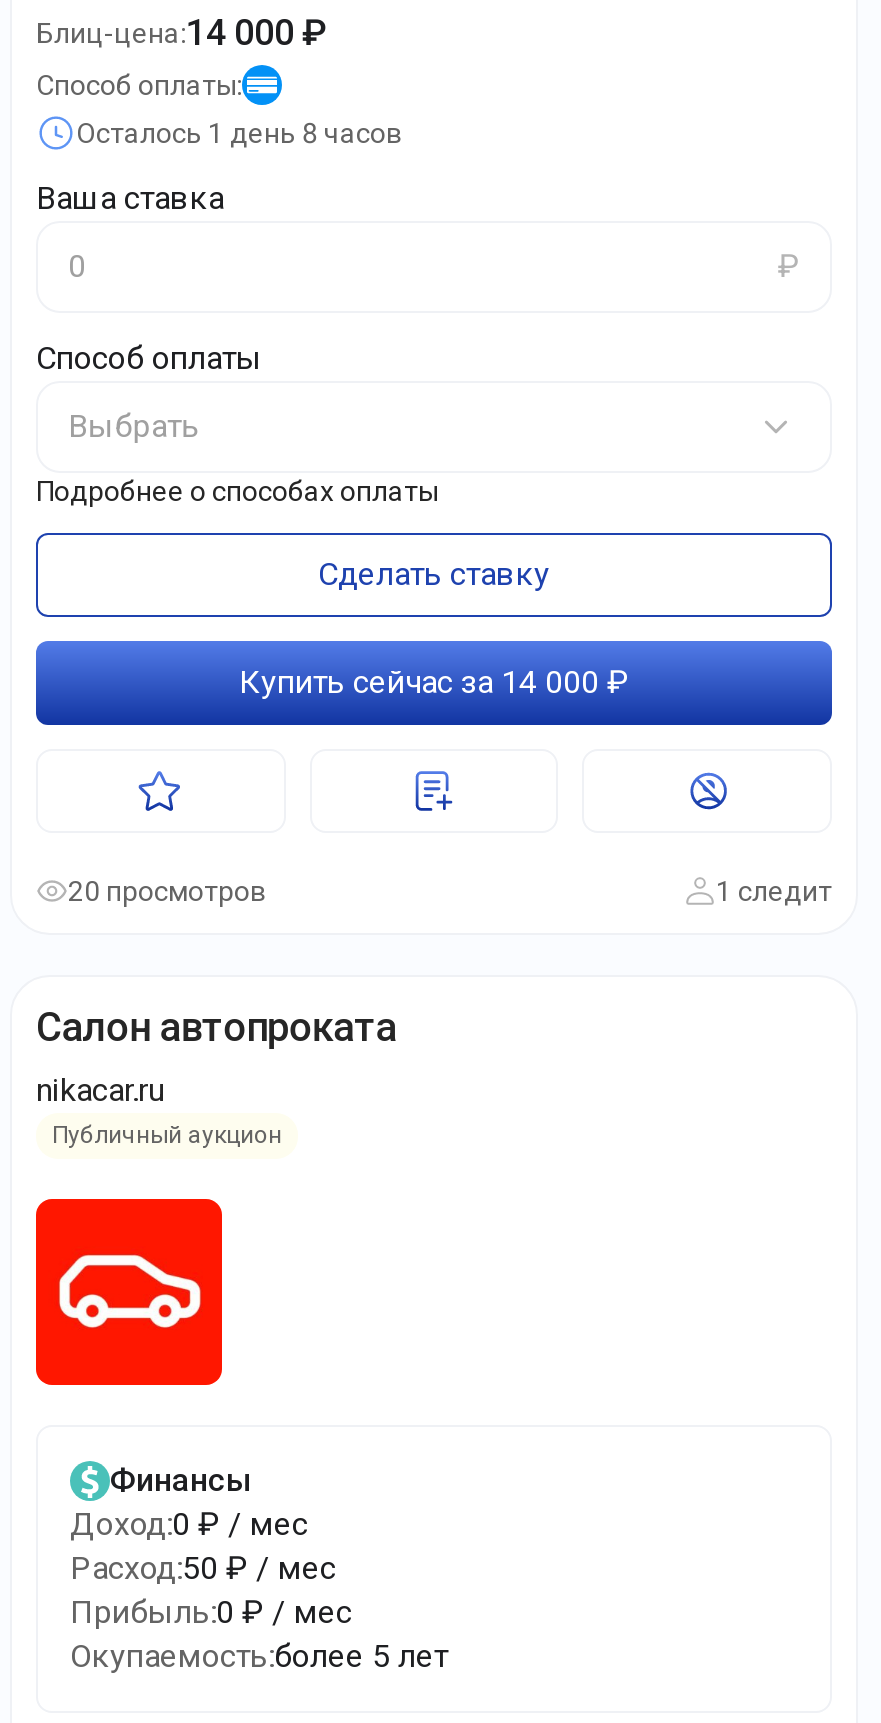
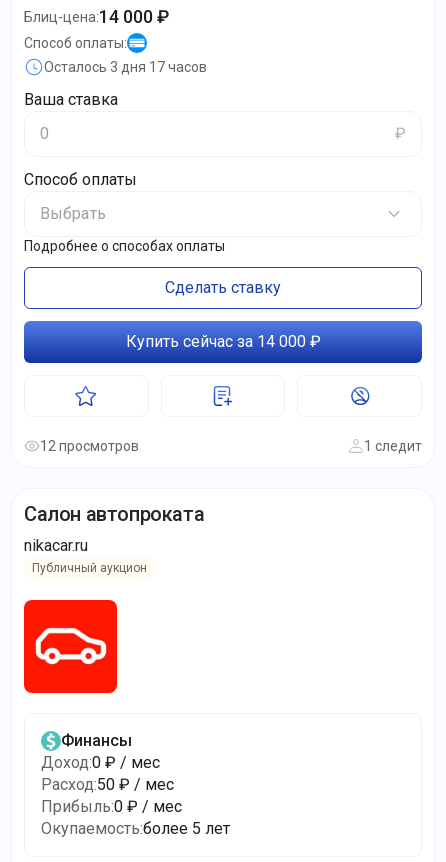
[76,117,402,149] Осталось 1 день 8 часов -> [44,59,207,75] Осталось 3 дня 17 часов
[68,875,266,907] 20 просмотров -> [40,438,139,454] 12 просмотров

